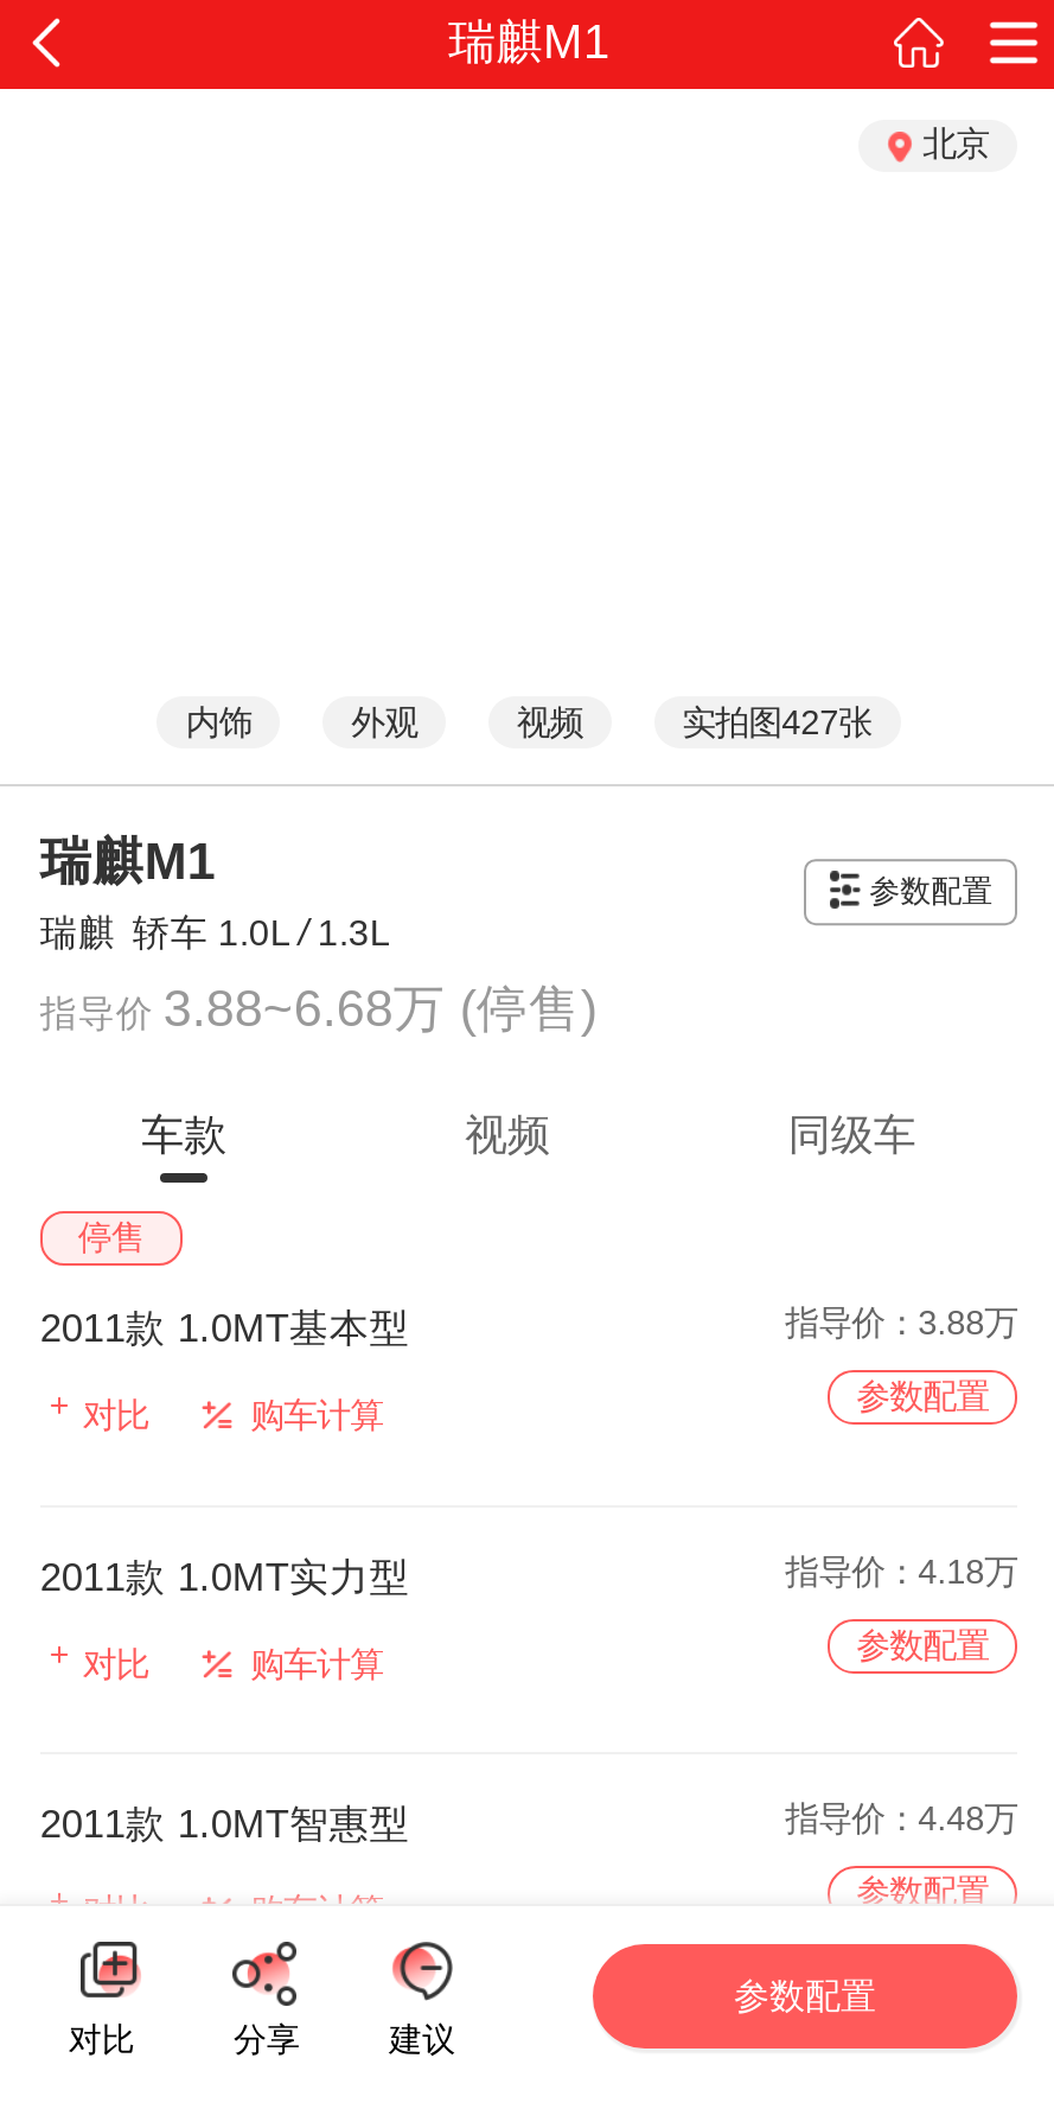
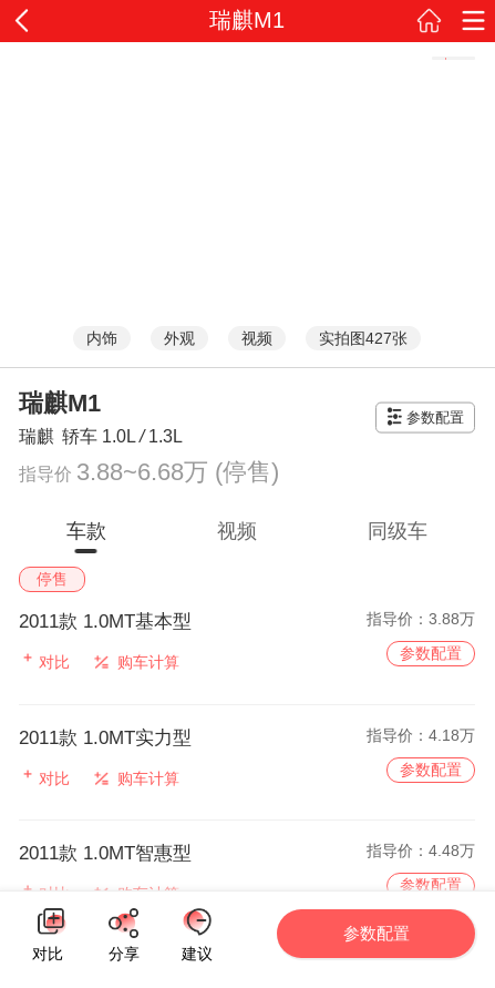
[923,125,989,163] 北京 -> none

